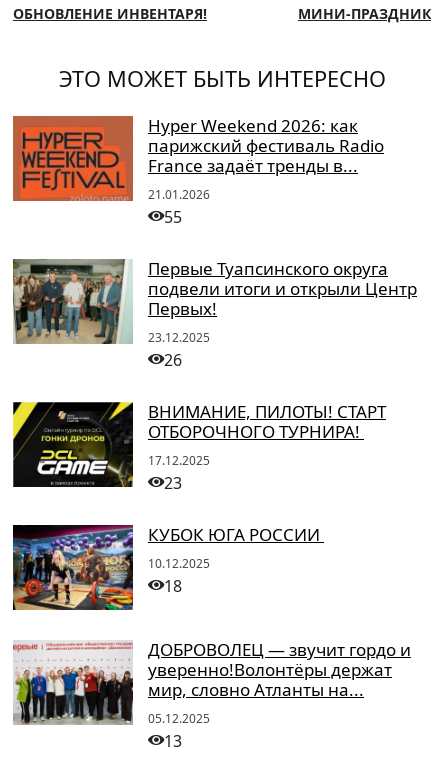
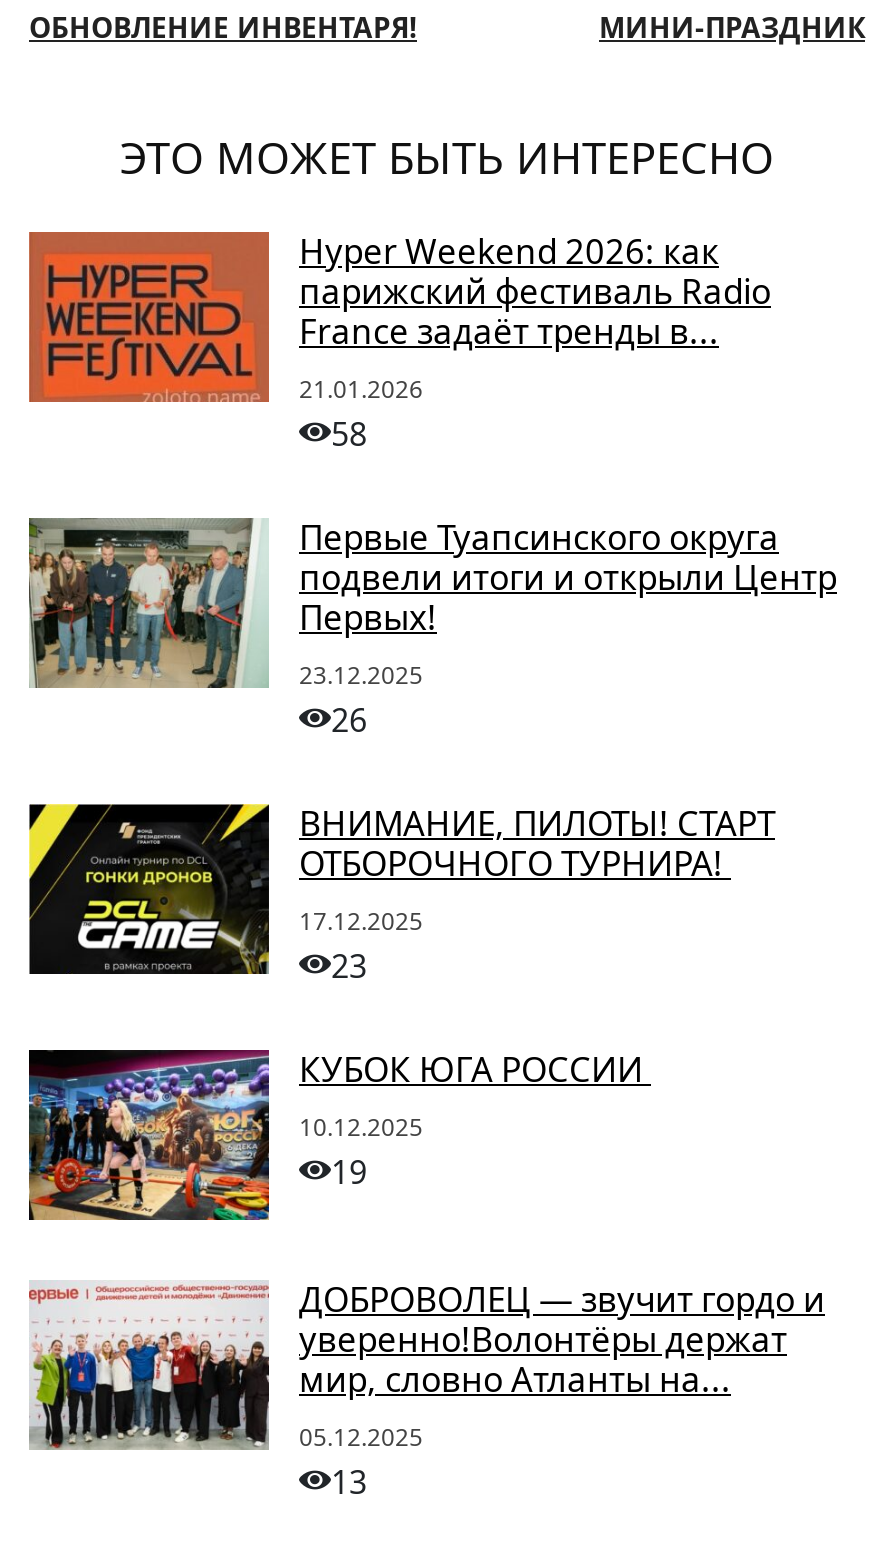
[164,206,182,228] 55 -> [331,412,367,456] 58
[164,575,182,597] 18 -> [331,1150,367,1194] 19

